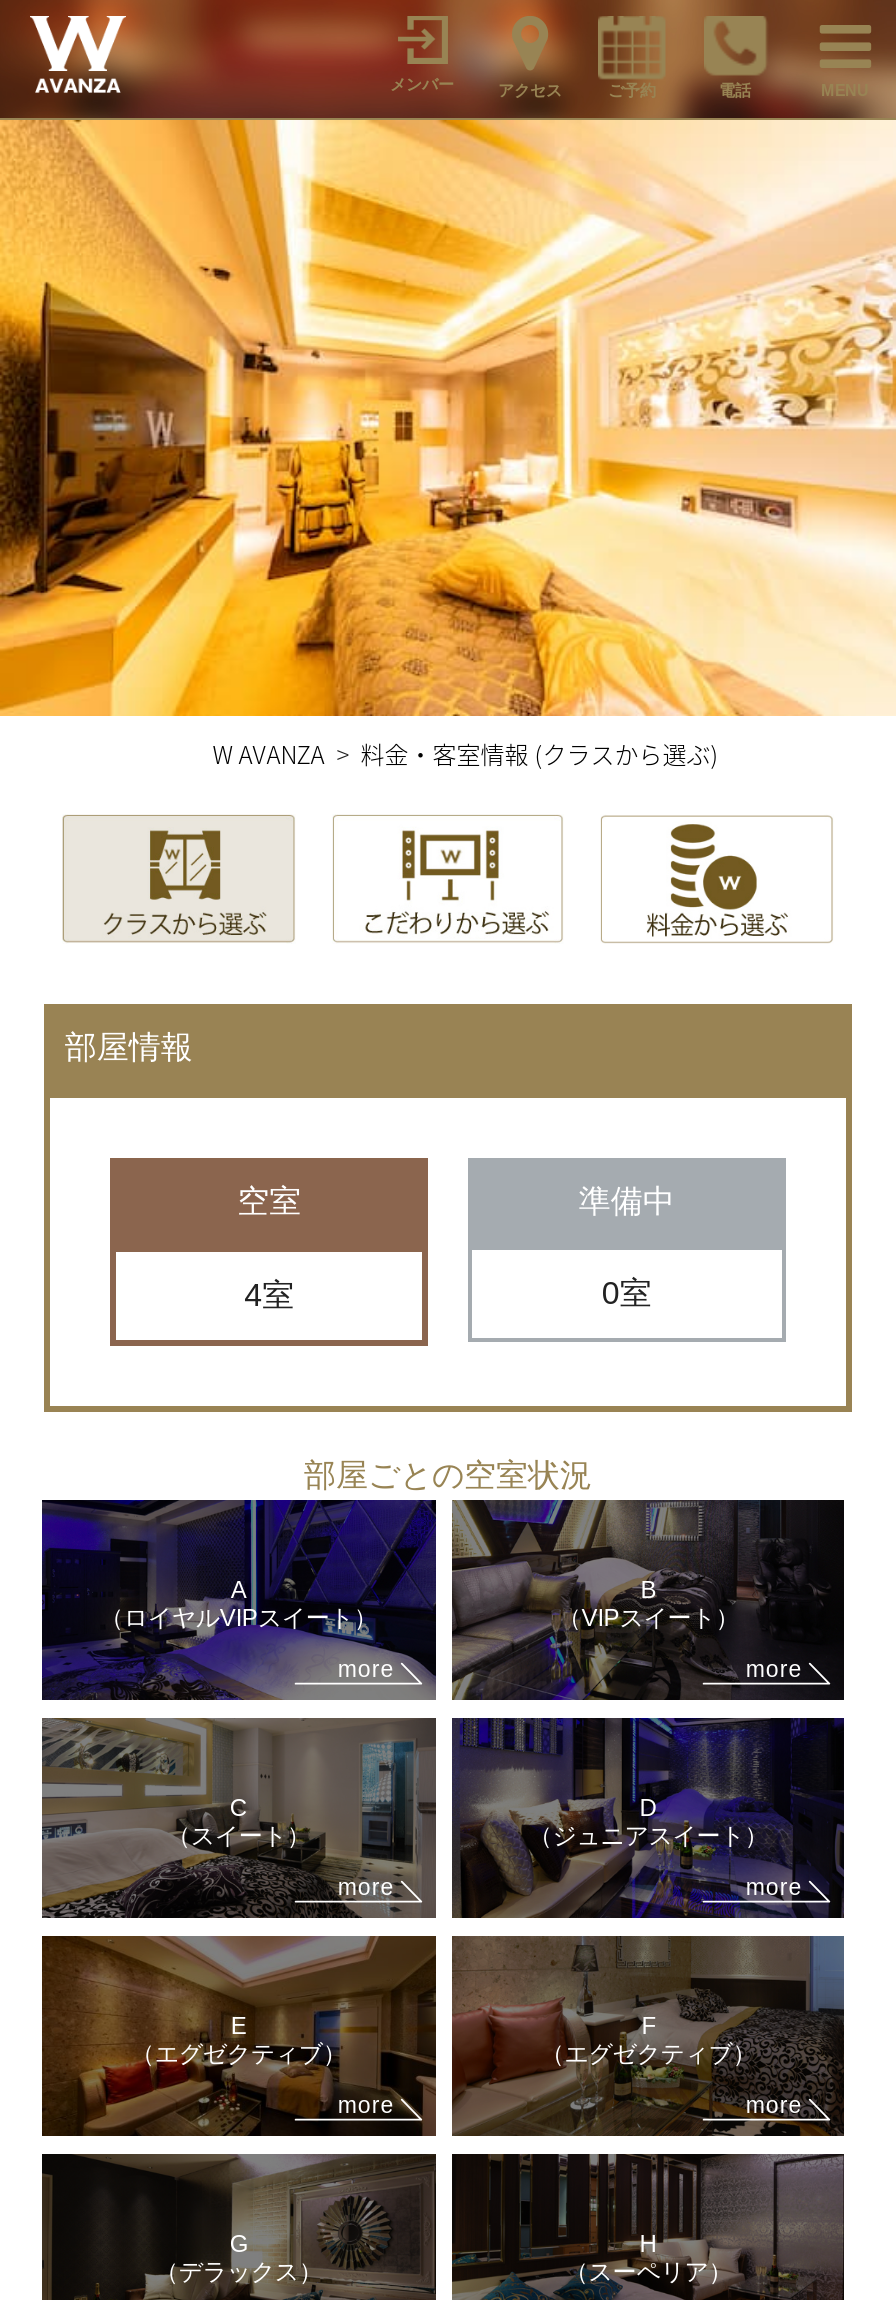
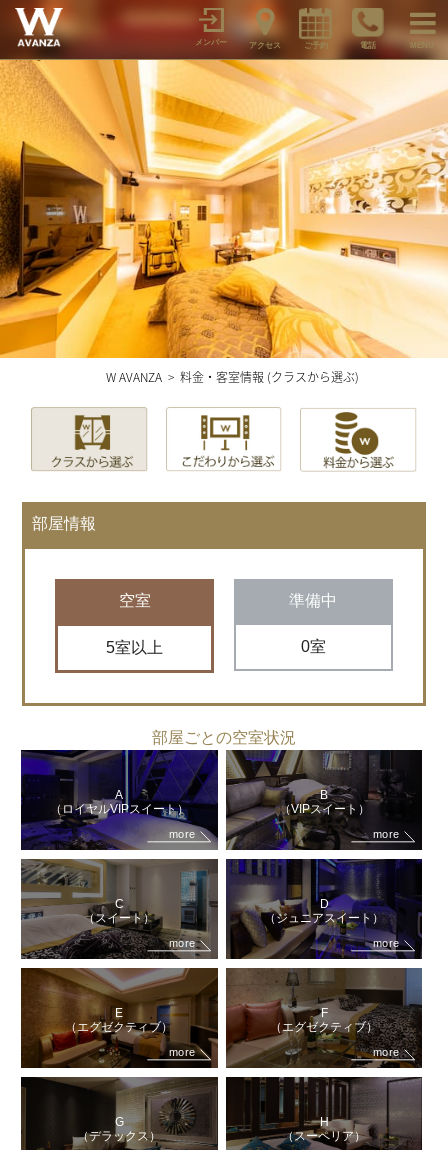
[244,1279,294,1313] 4室 -> [106,639,163,656] 5室以上

